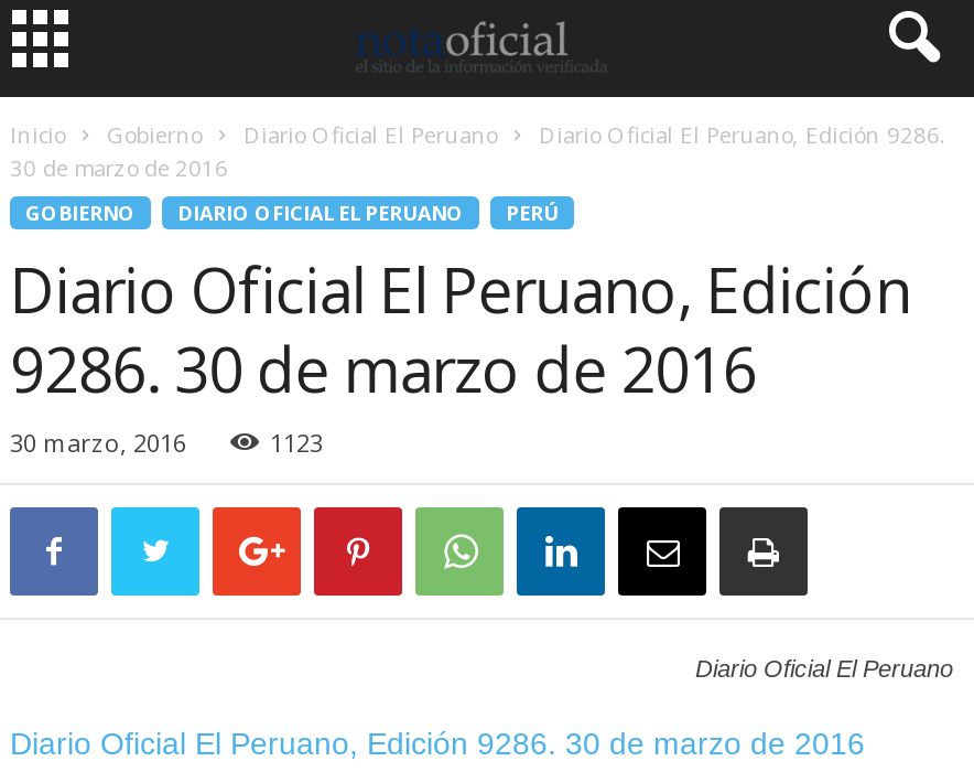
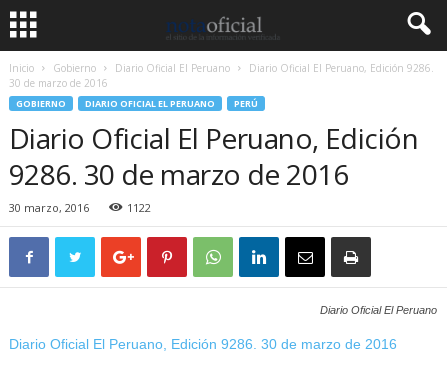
[270,426,323,459] 1123 -> [127,200,151,215] 1122

